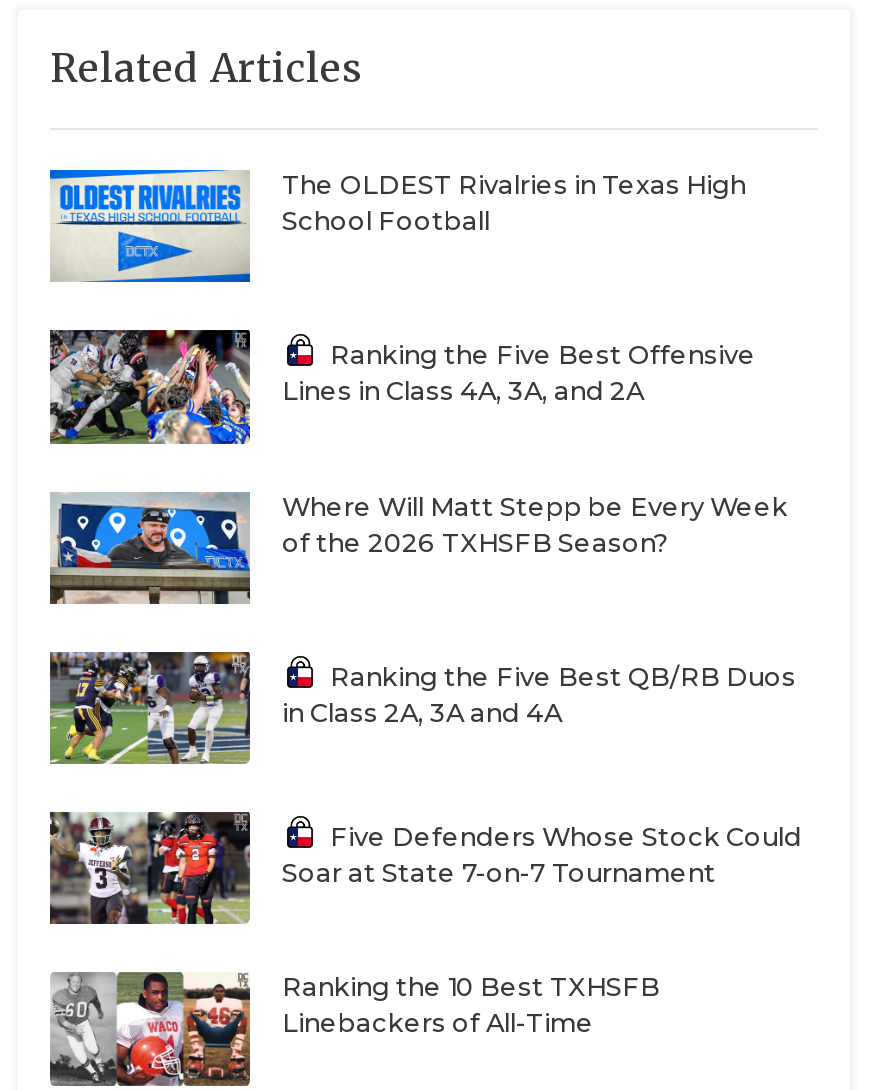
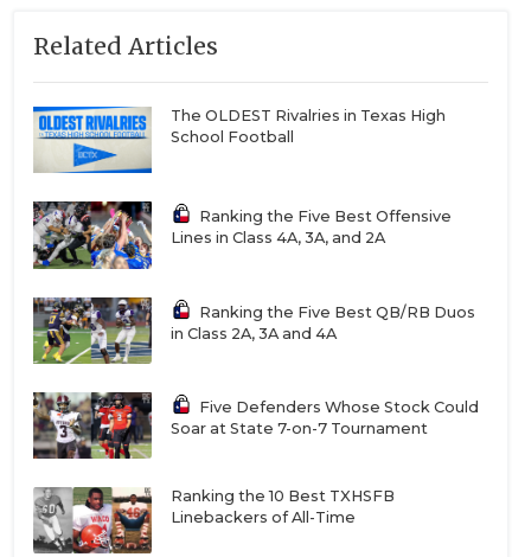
[50,490,788,606] [image] | Where Will Matt Stepp be Every Week | of the 2026 TXHSFB Season? -> none

